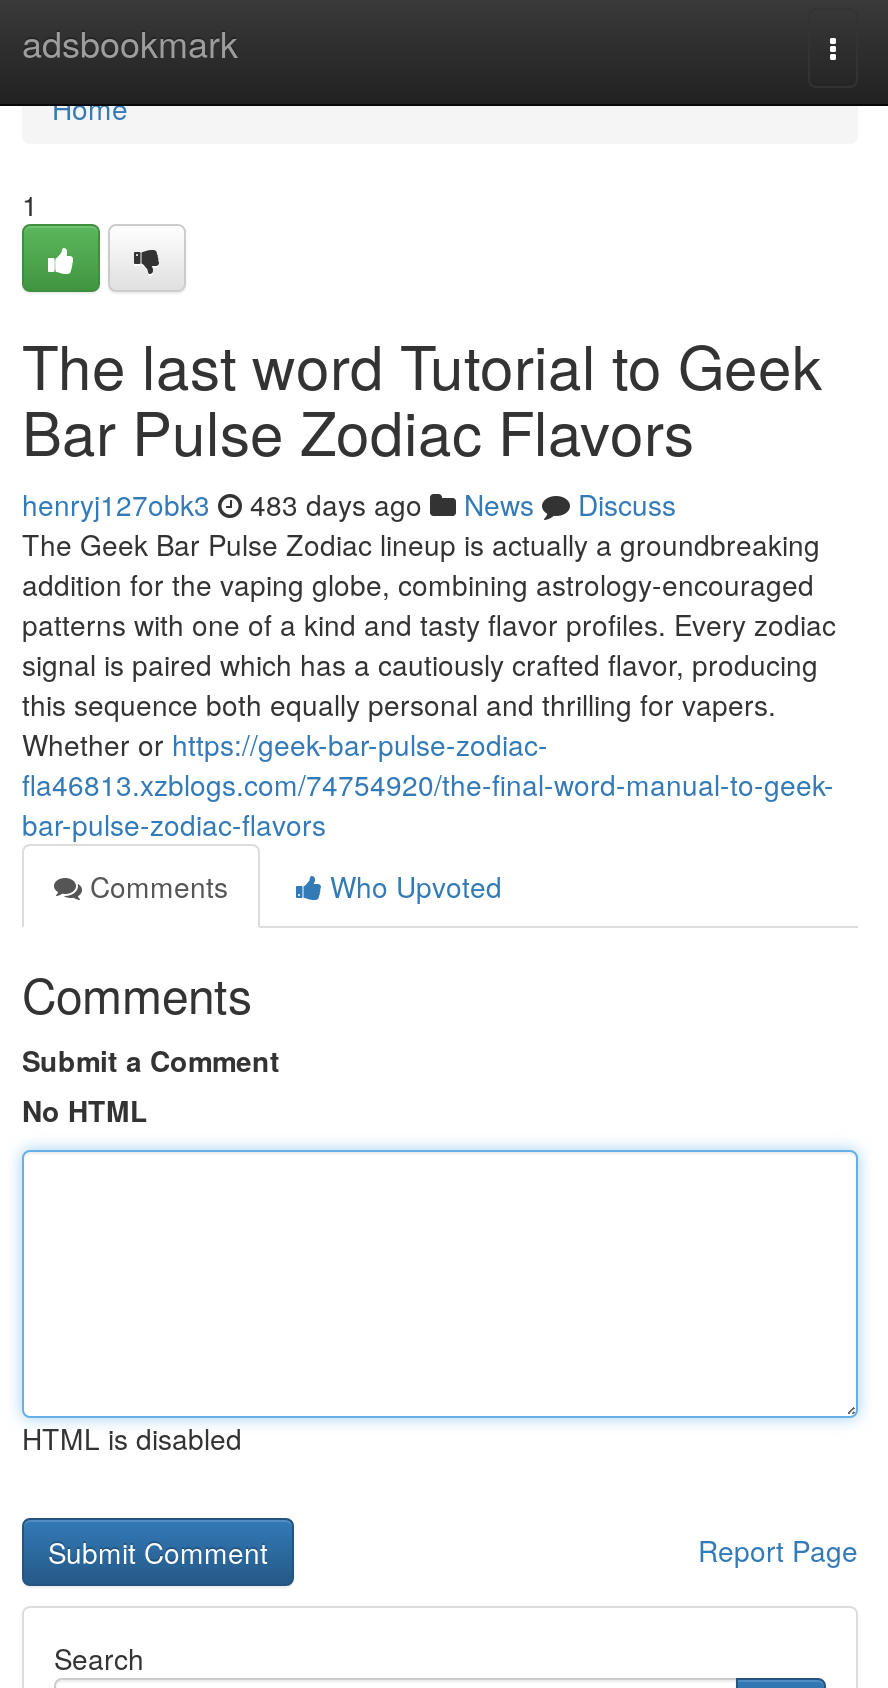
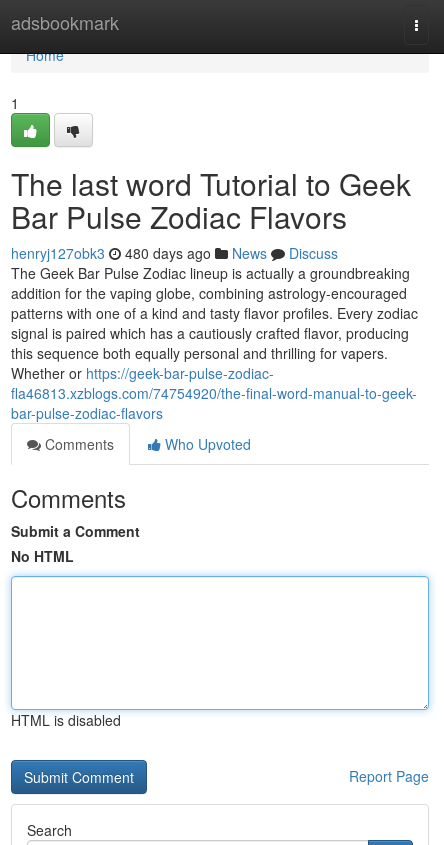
[22,484,676,524] henryj127obk3 483 days ago News Discuss -> [11,243,338,263] henryj127obk3 480 days ago News Discuss

